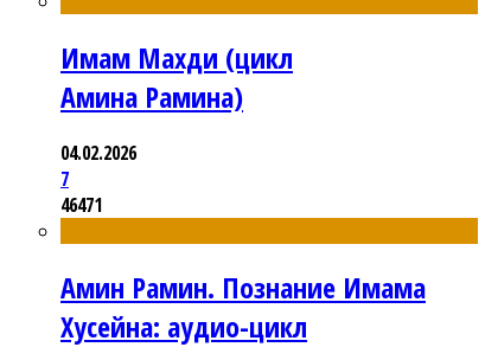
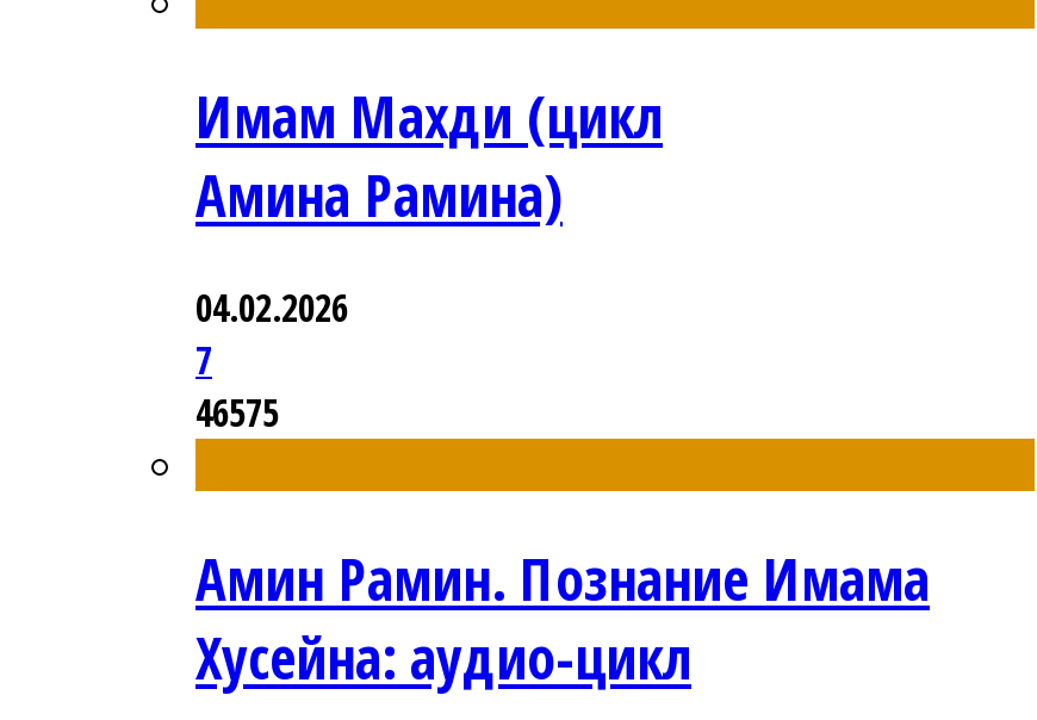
[60,192,102,218] 46471 -> [195,386,279,439] 46575

